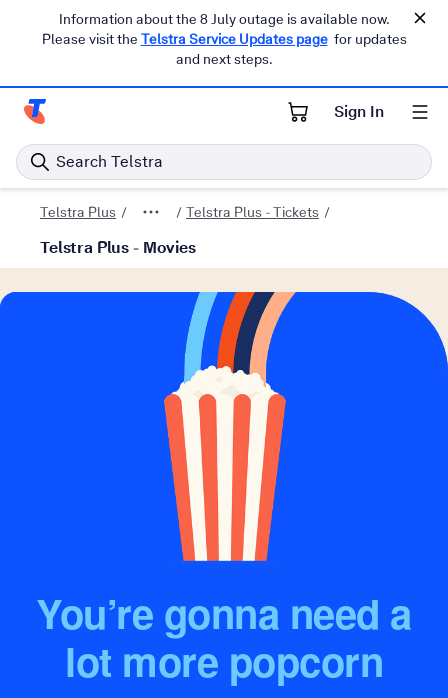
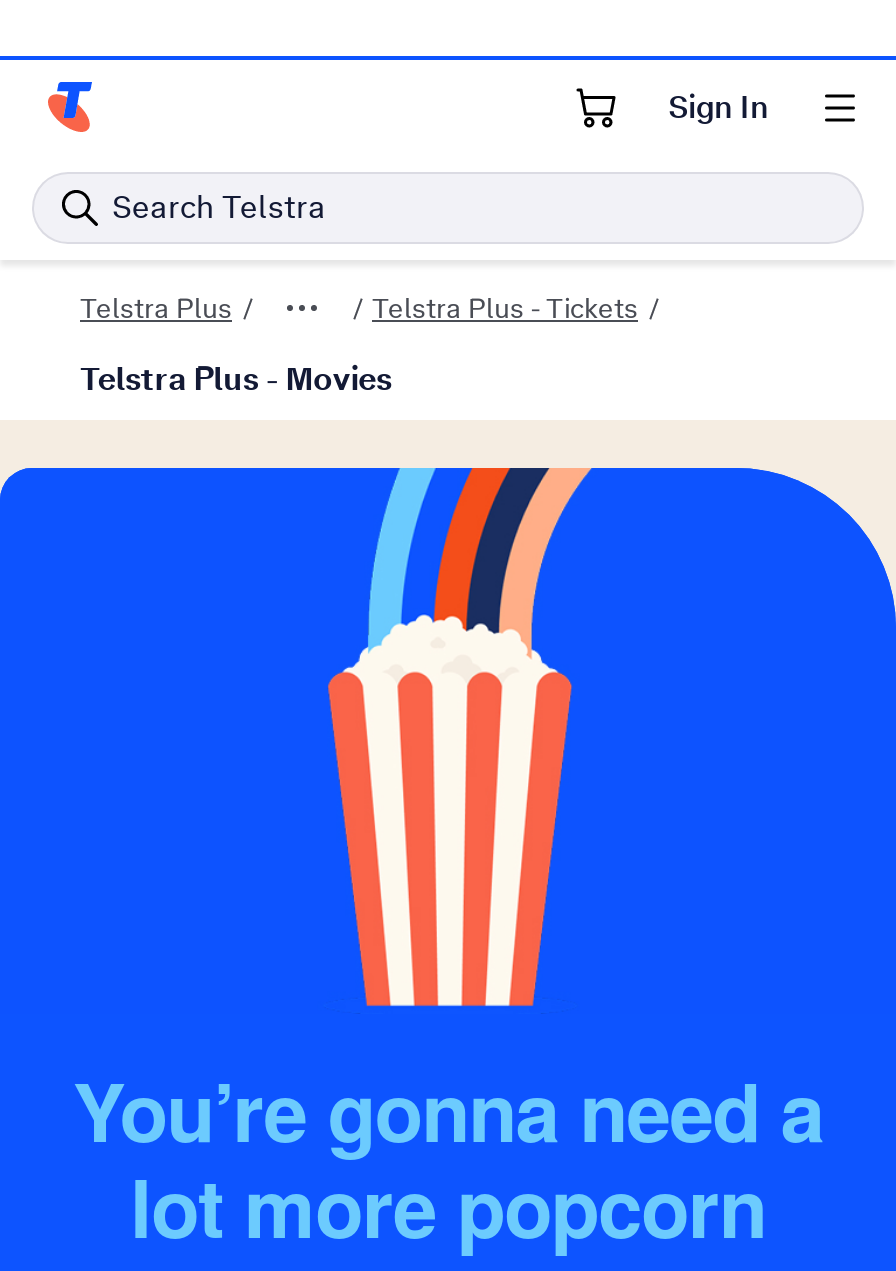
[41,10,406,68] Information about the 8 July outage is available now. | Please visit the Telstra Service Updates page for updates | and next steps. -> none

